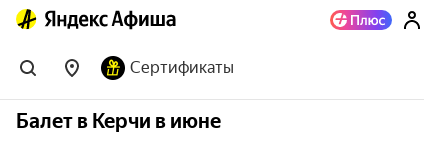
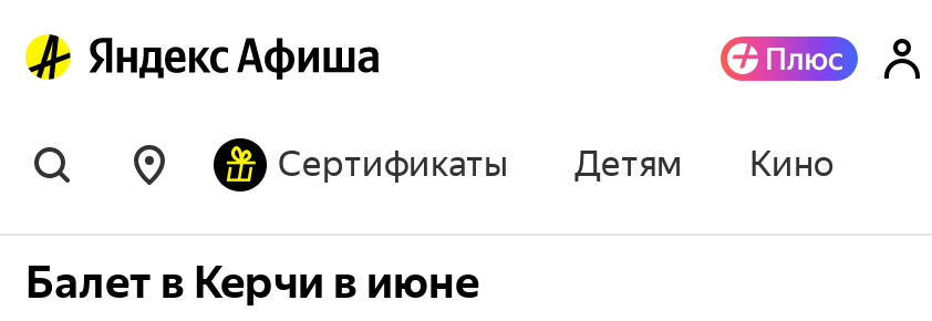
none -> [574,143,833,185] Детям | Кино

